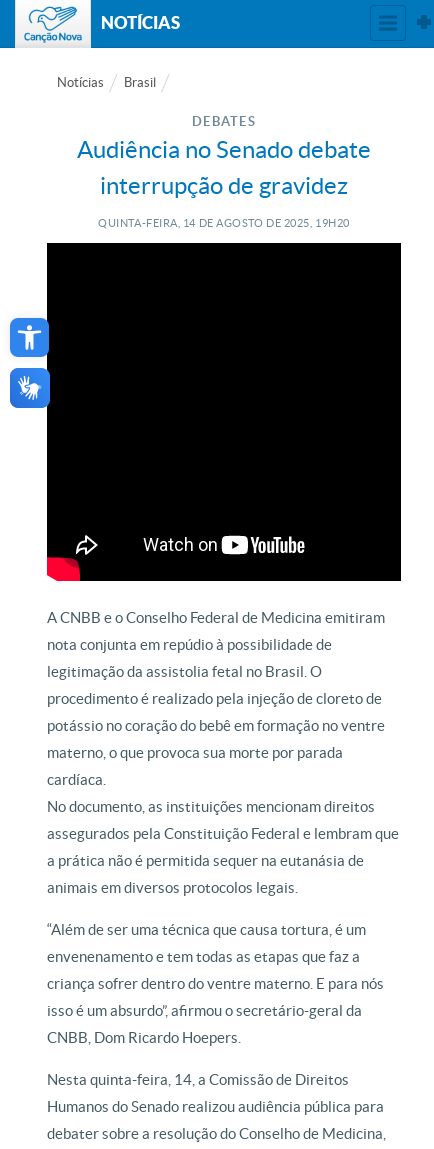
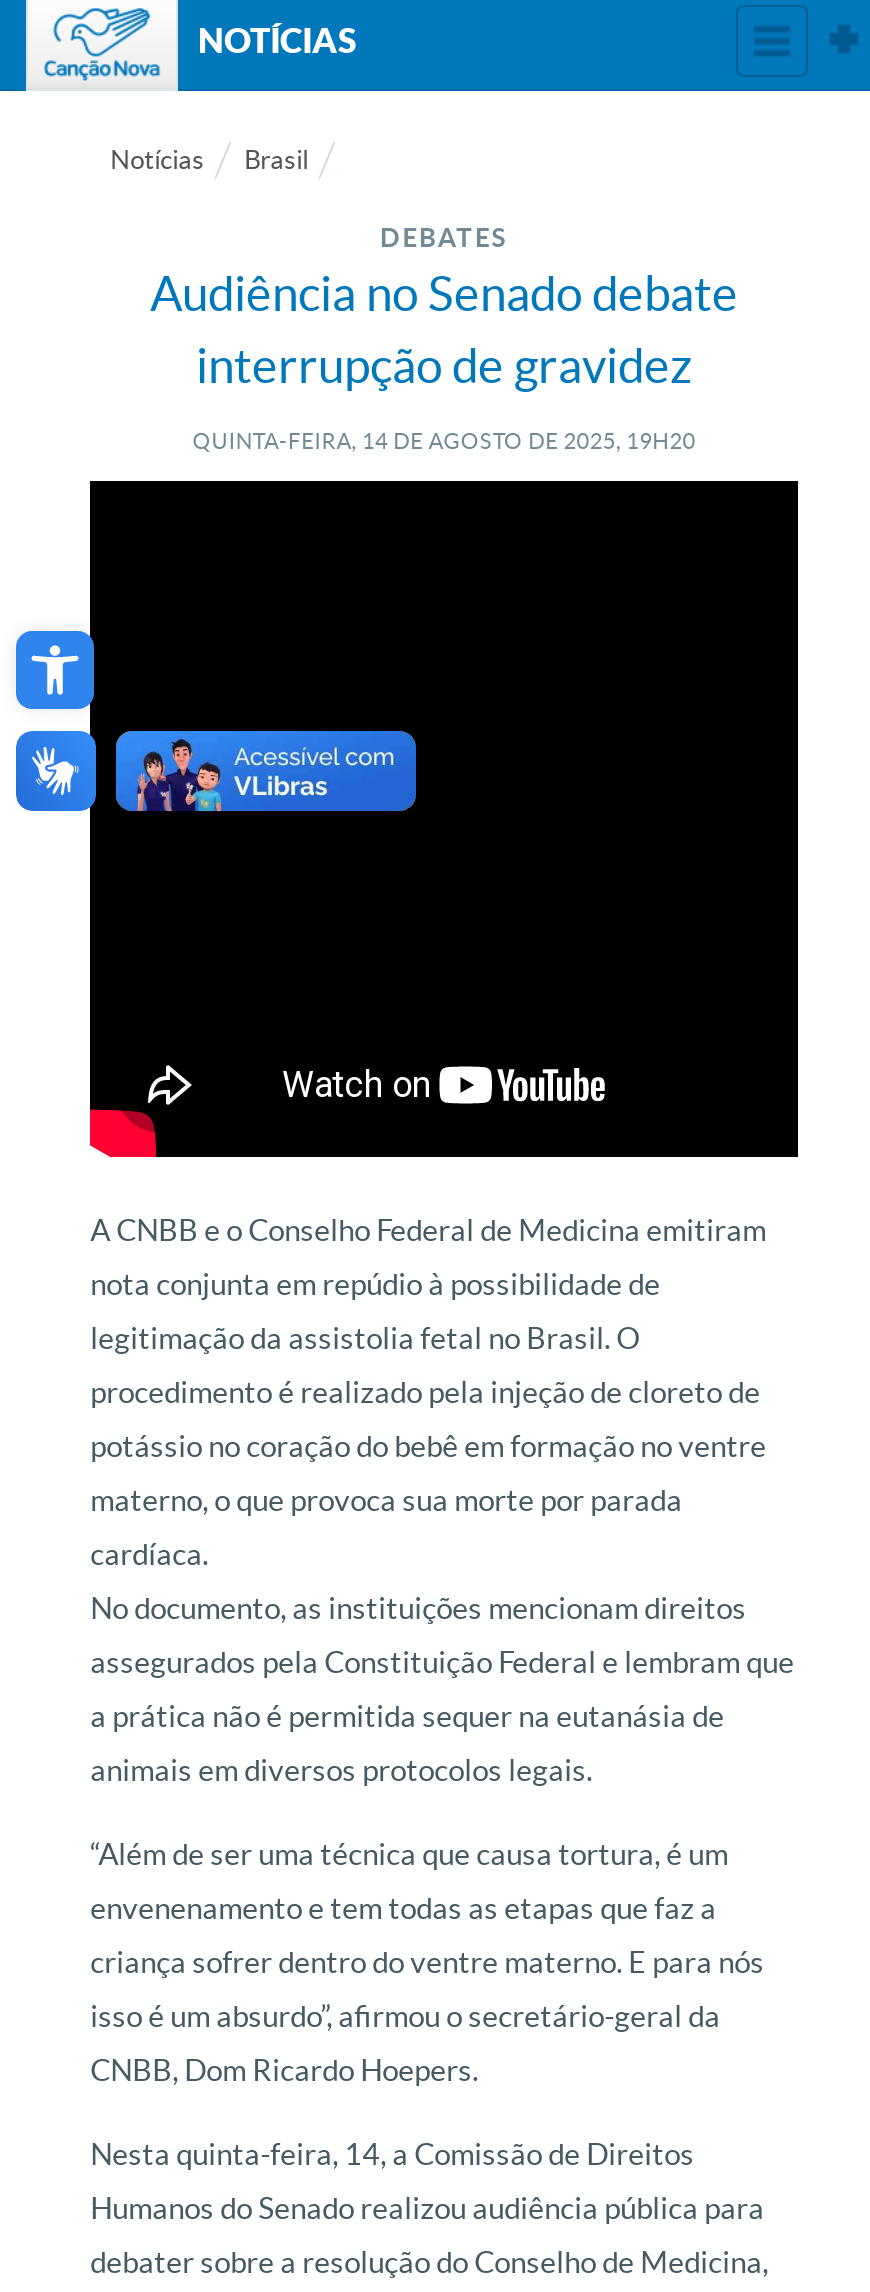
none -> [114,729,418,813] [image]

